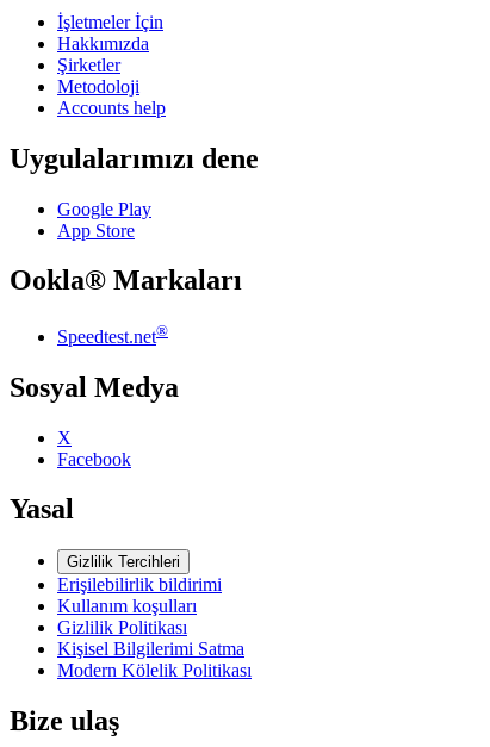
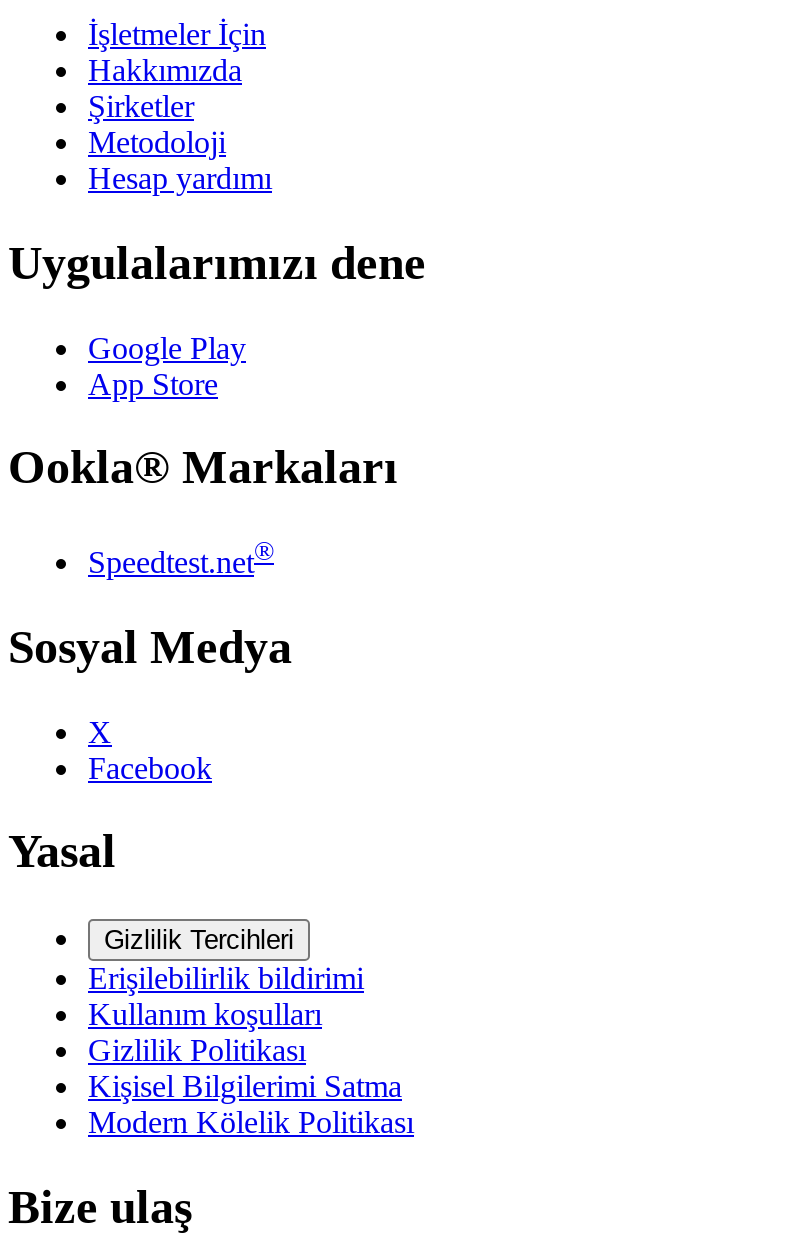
[57,97,166,118] Accounts help -> [88,161,272,195] Hesap yardımı

